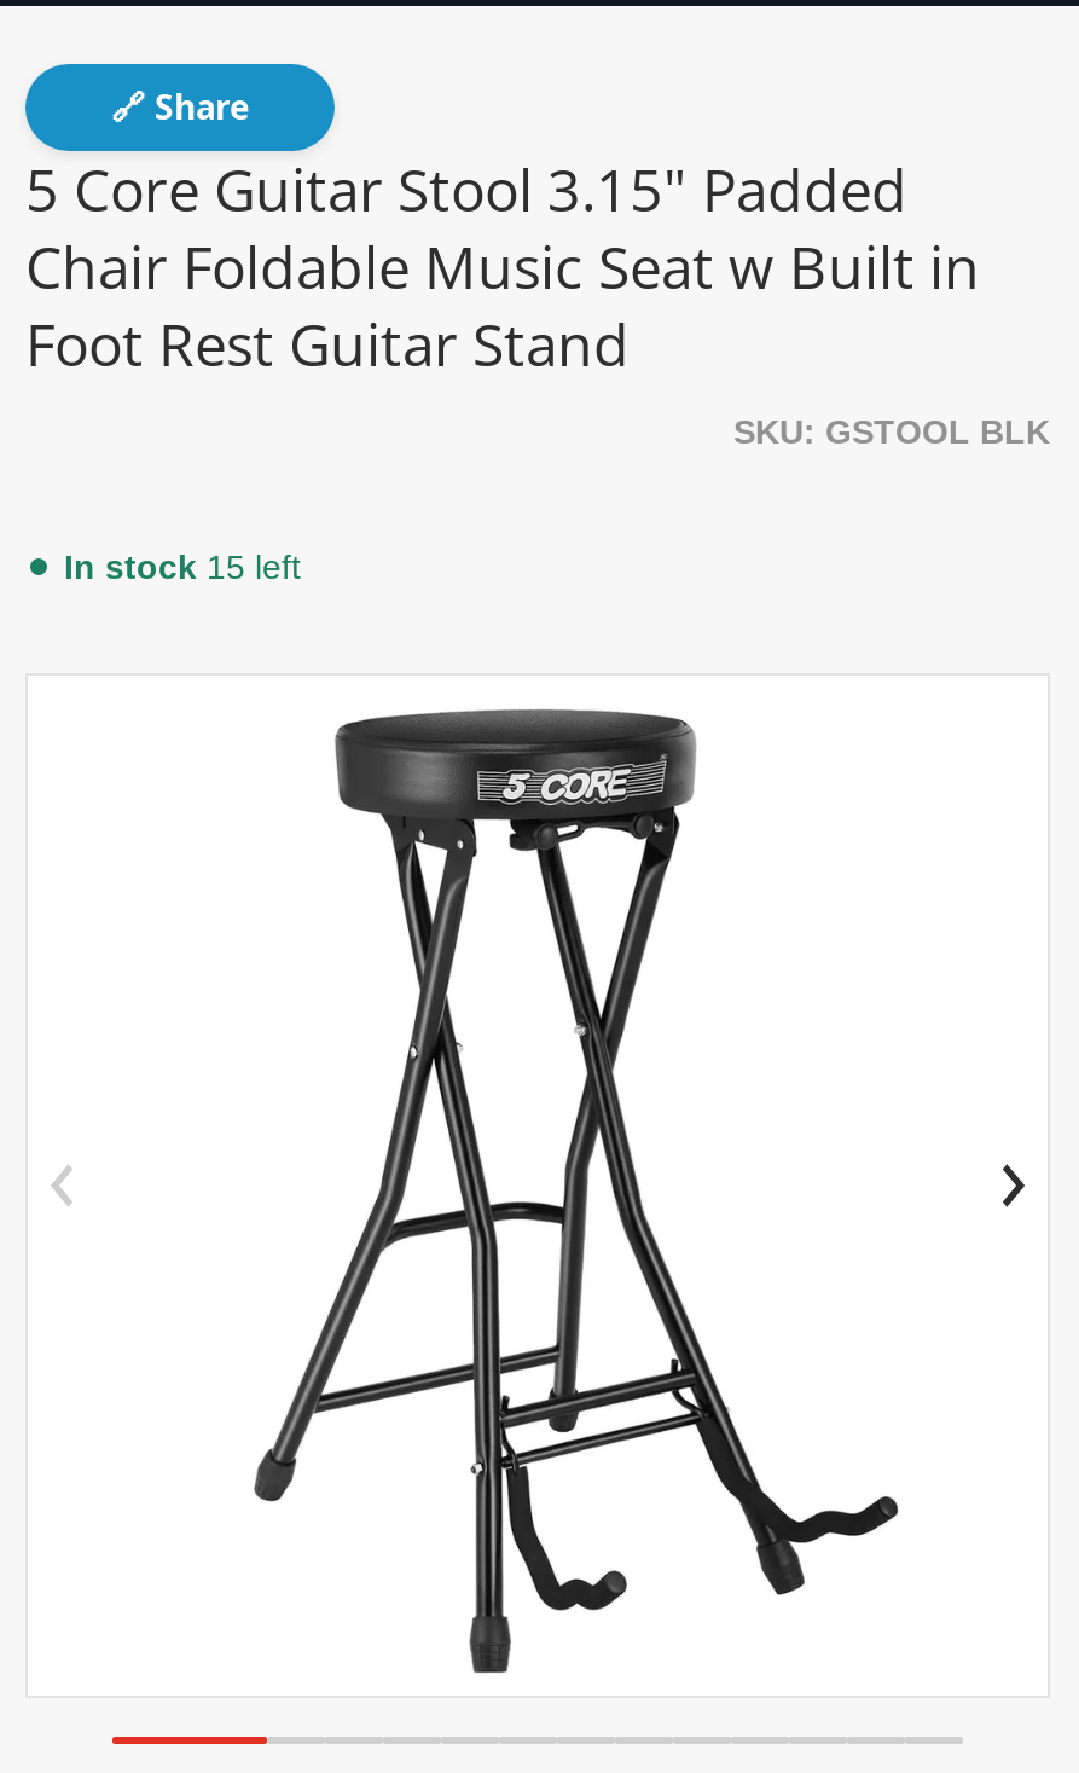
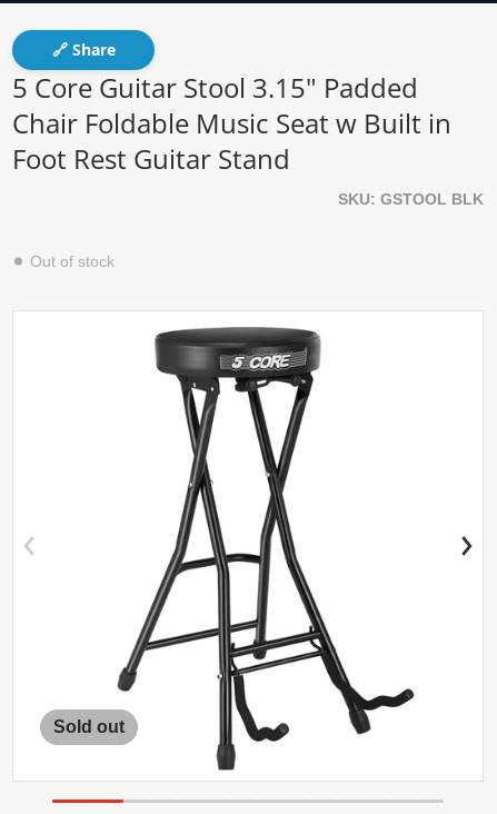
[64,547,301,586] In stock 15 left -> [30,252,115,270] Out of stock
none -> [53,717,125,736] Sold out

